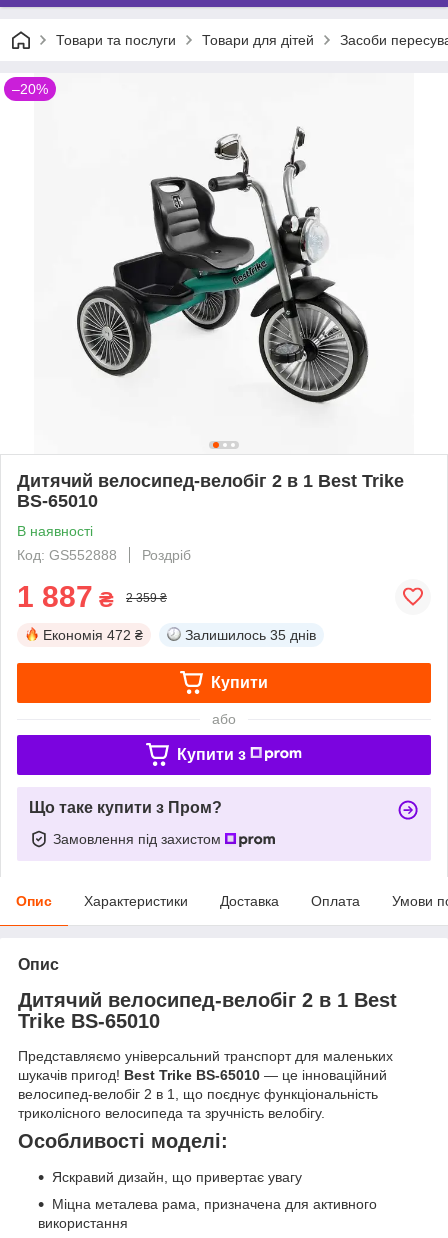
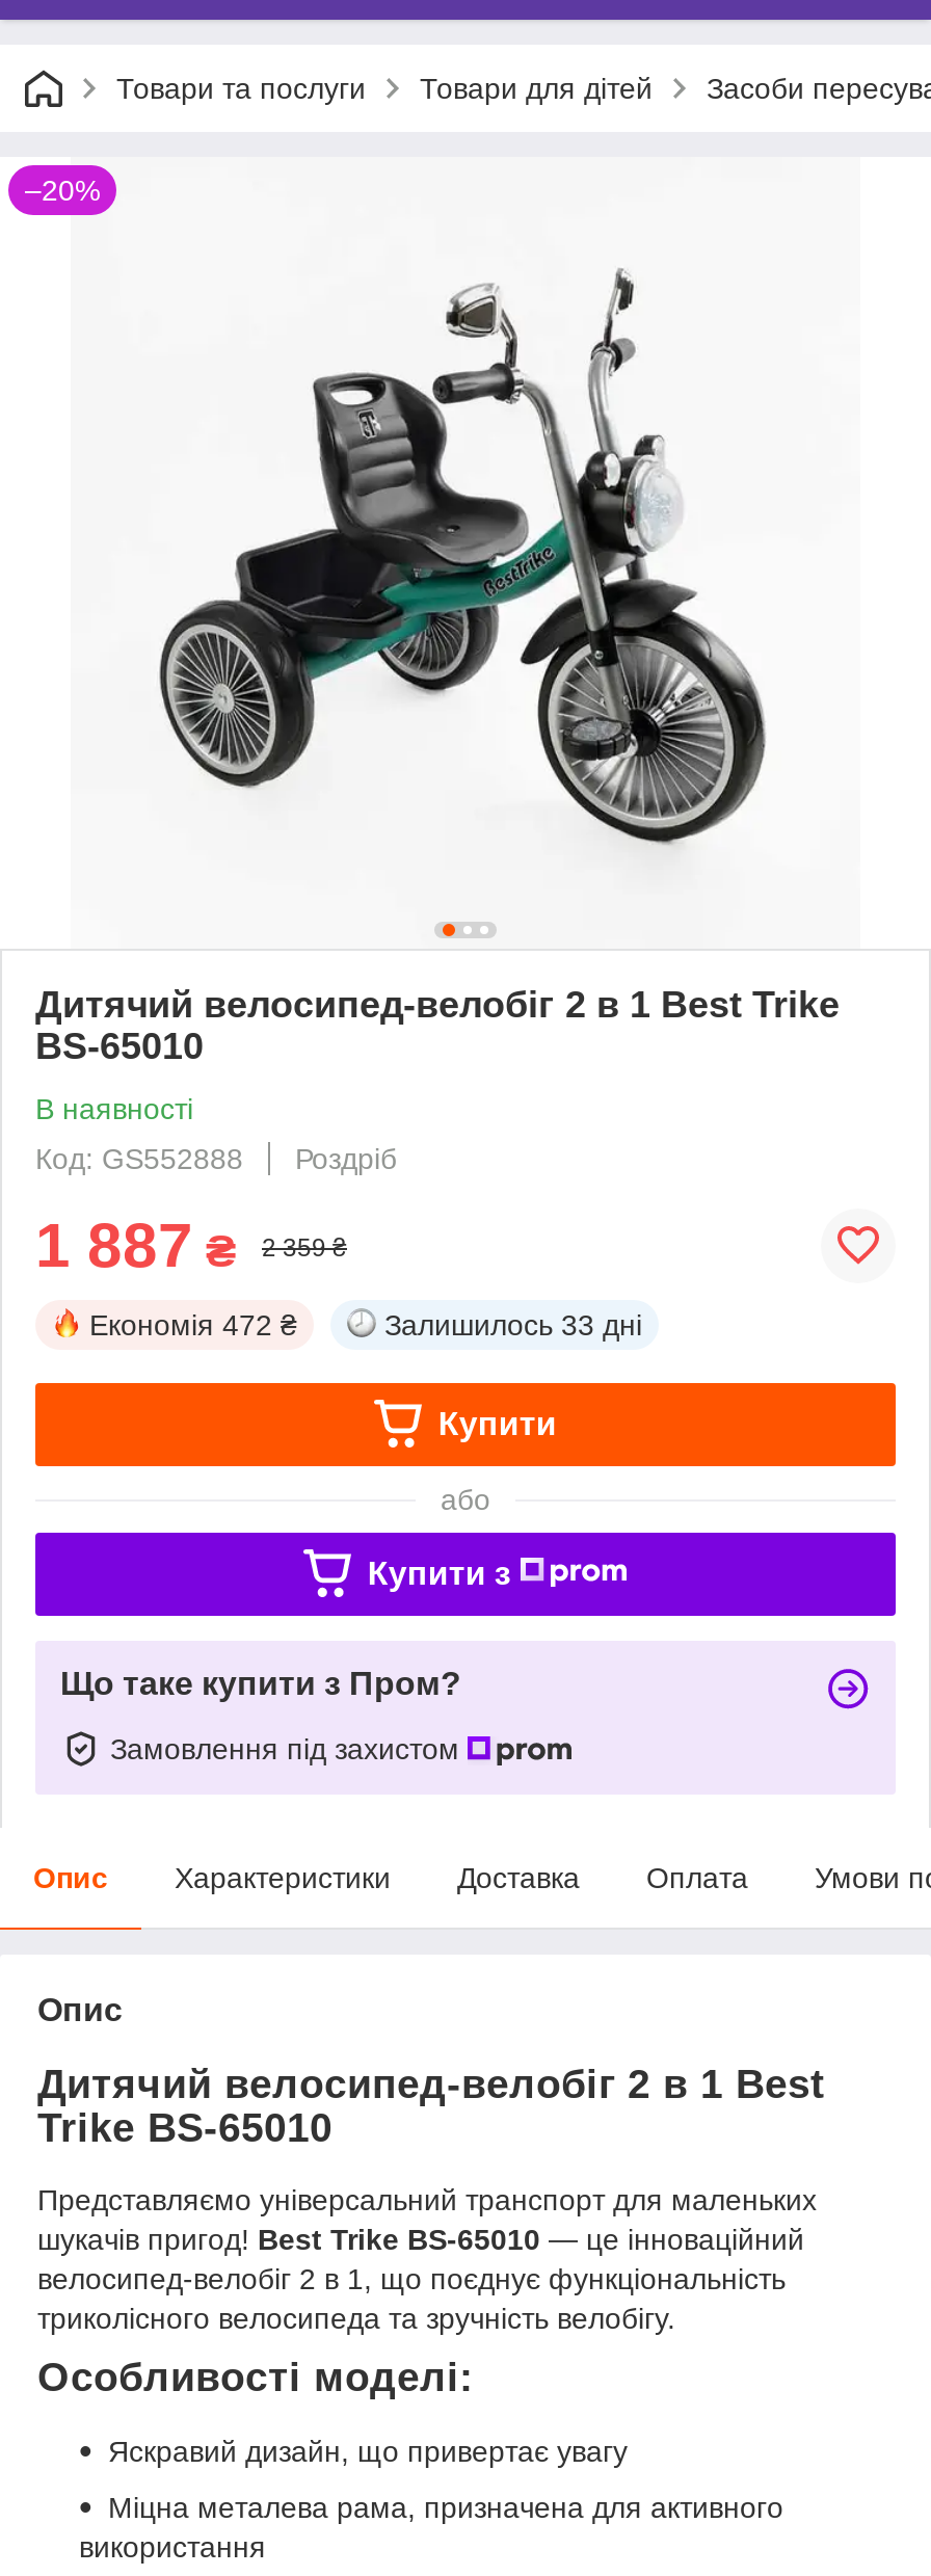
[185,627,316,643] Залишилось 35 днів -> [384,1308,642,1341] Залишилось 33 дні

